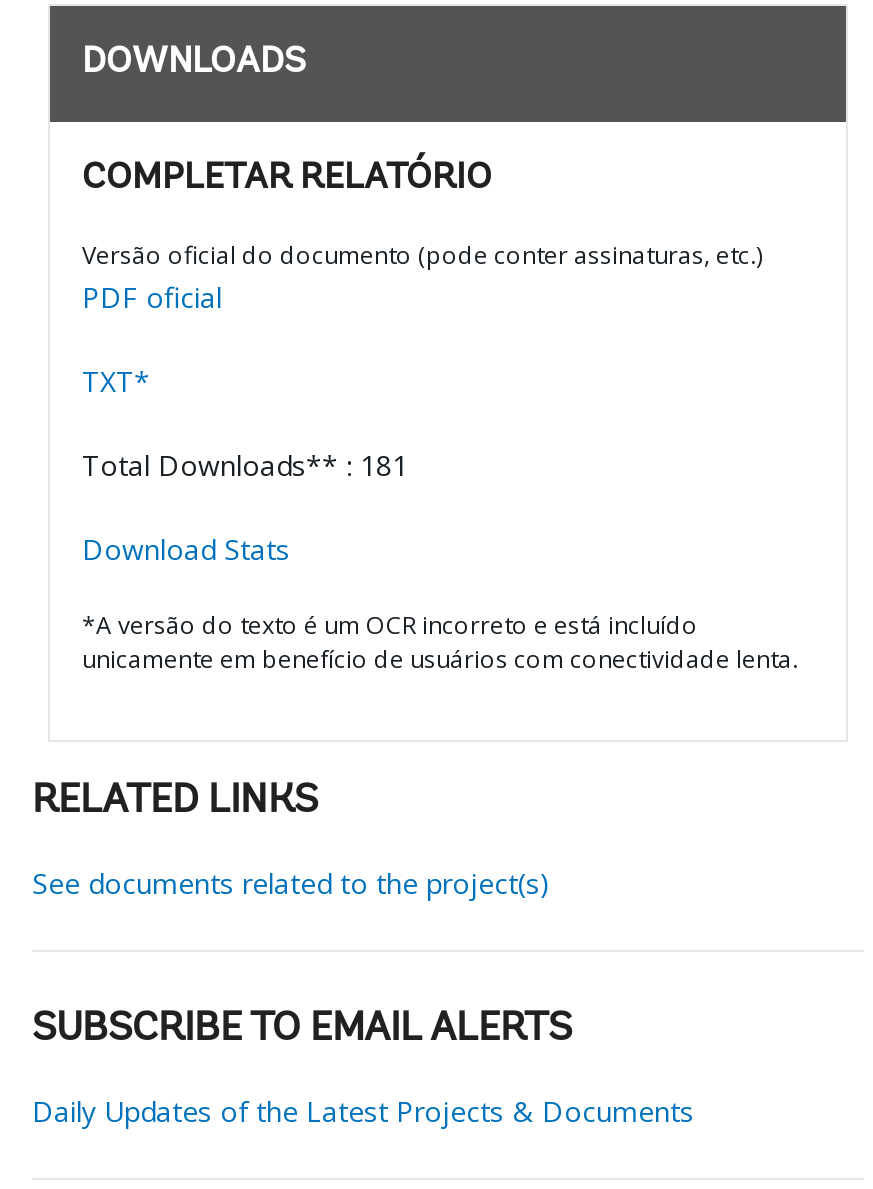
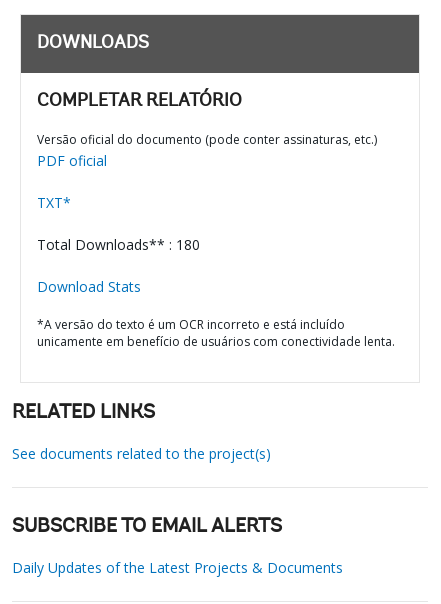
[82,446,408,484] Total Downloads** : 181 -> [37,235,200,254] Total Downloads** : 180

